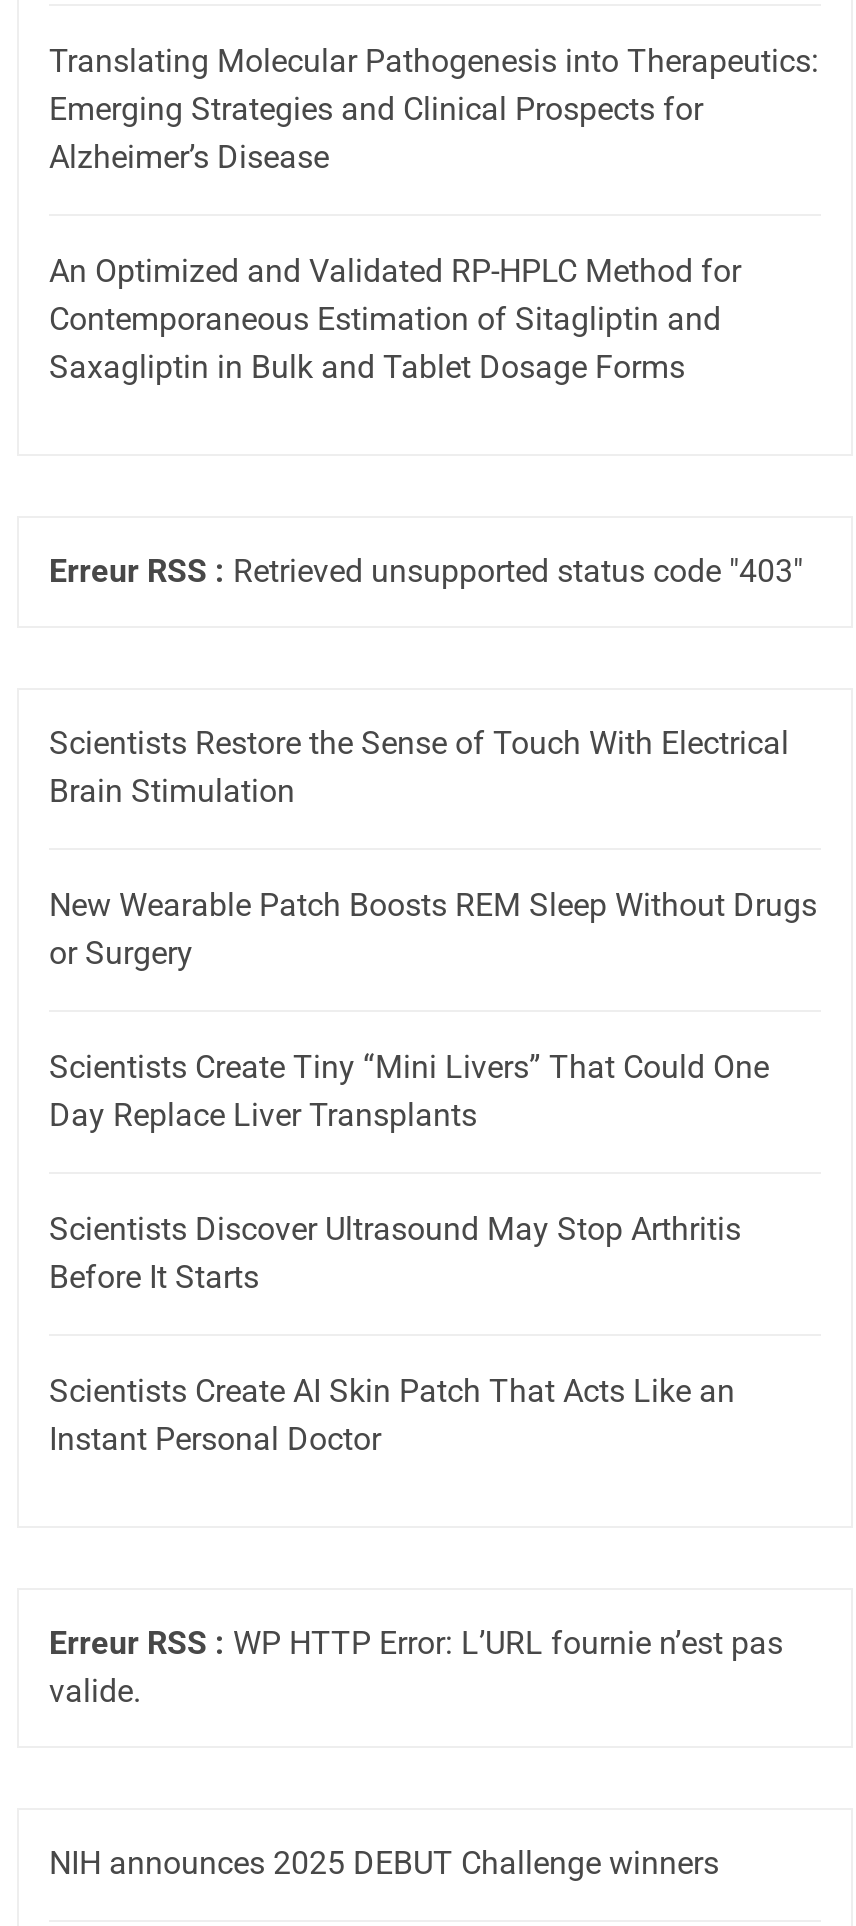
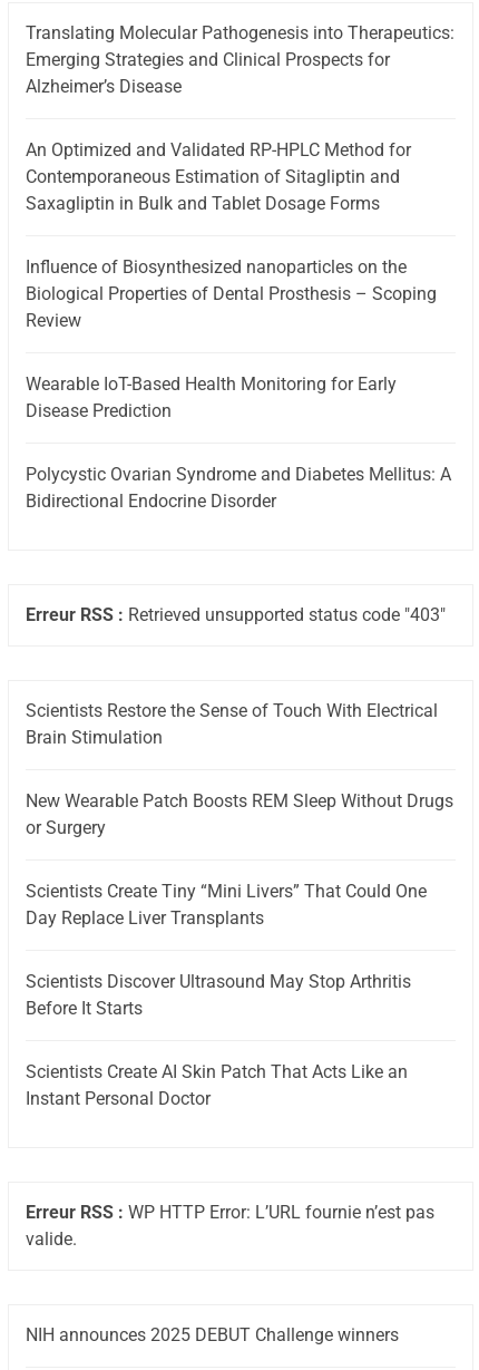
none -> [26,257,451,512] Influence of Biosynthesized nanoparticles on the | Biological Properties of Dental Prosthesis – Scoping | Review | Wearable IoT-Based Health Monitoring for Early | Disease Prediction | Polycystic Ovarian Syndrome and Diabetes Mellitus: A | Bidirectional Endocrine Disorder

